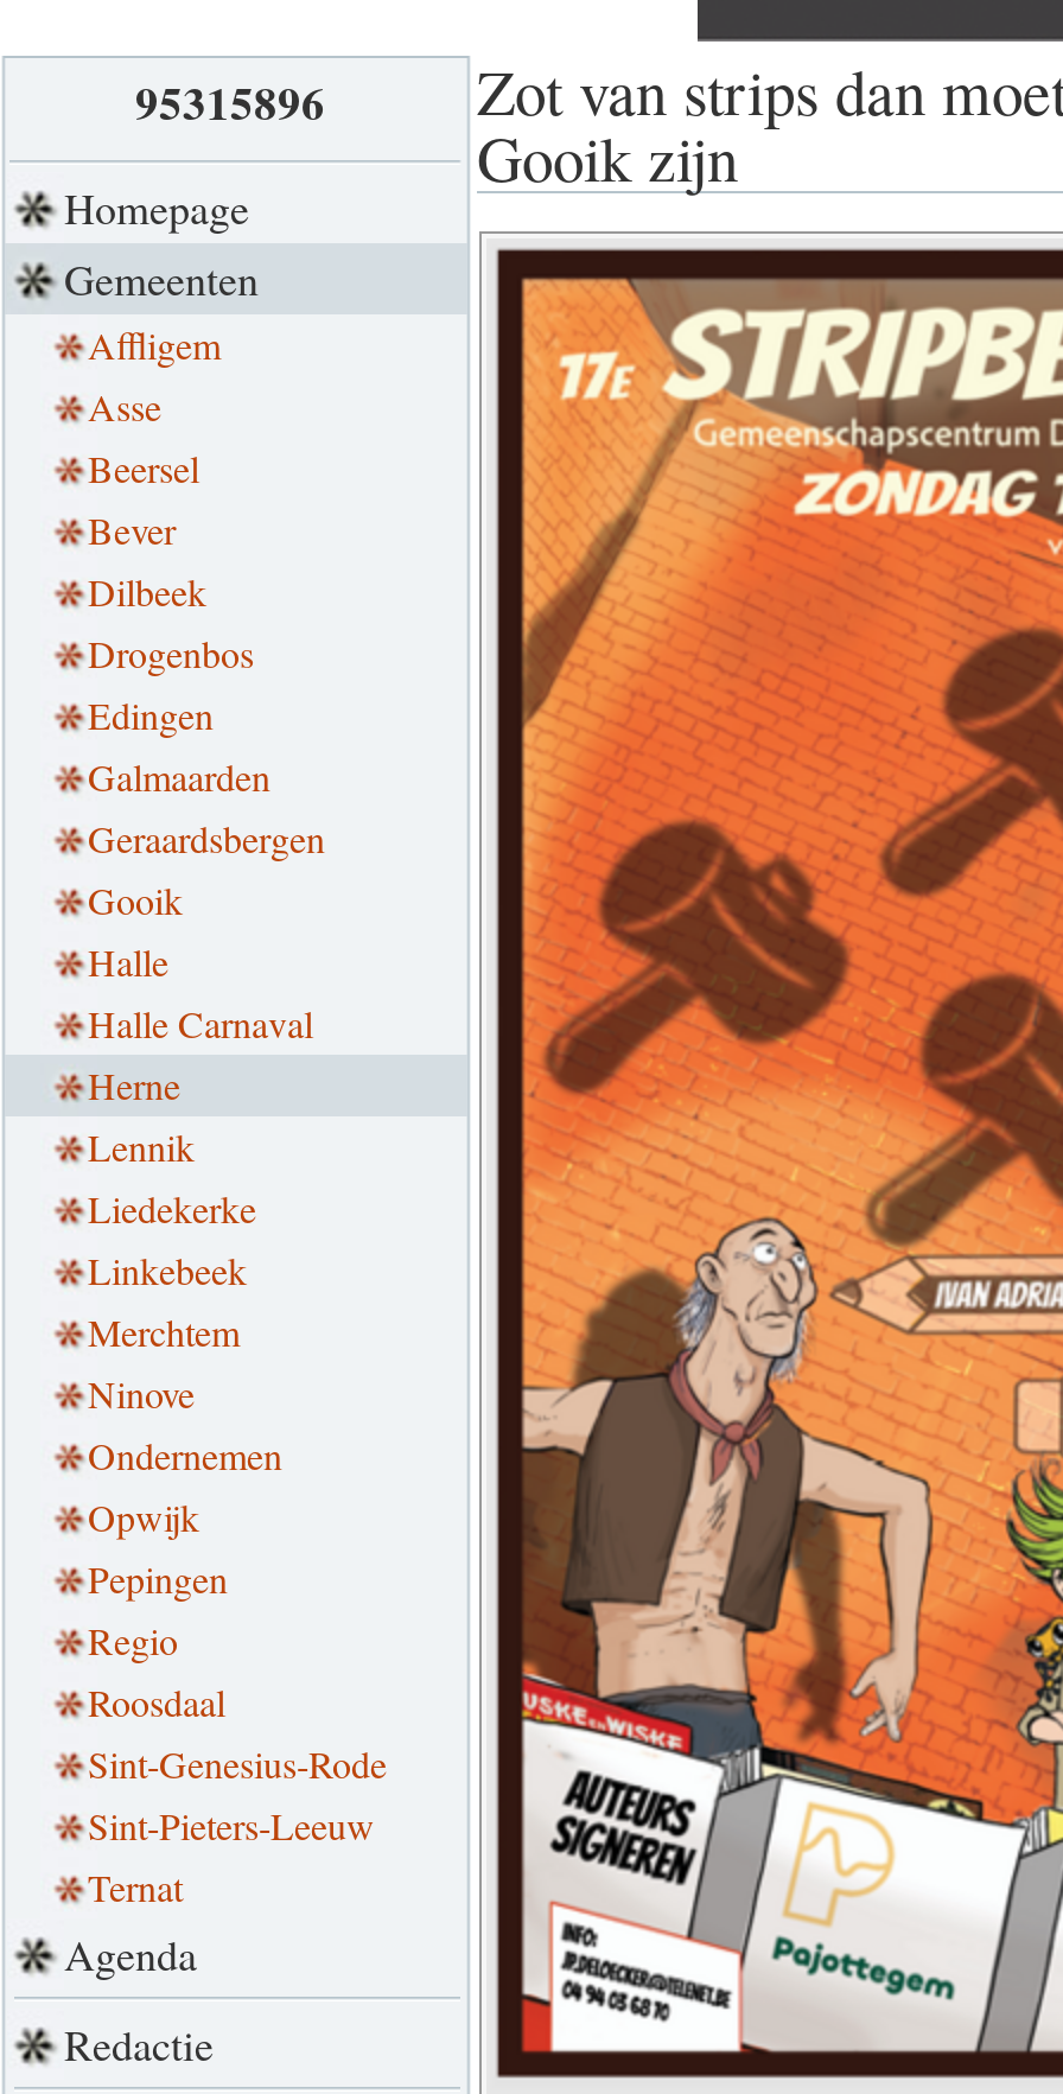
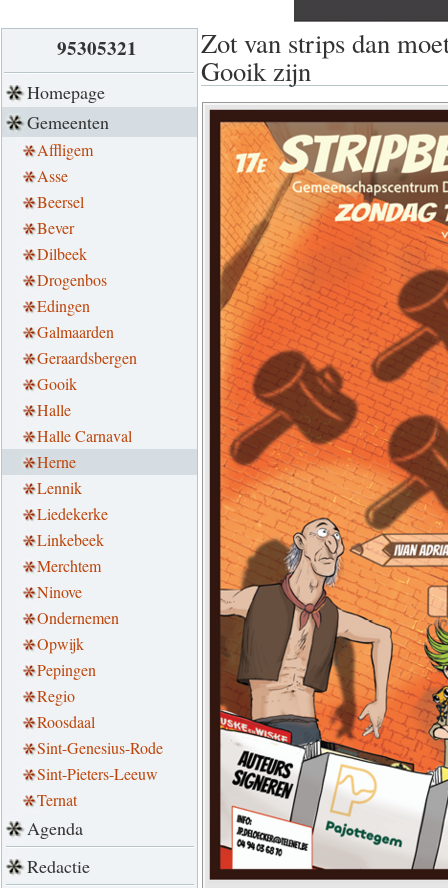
[135,70,325,134] 95315896 -> [57,34,137,61] 95305321

